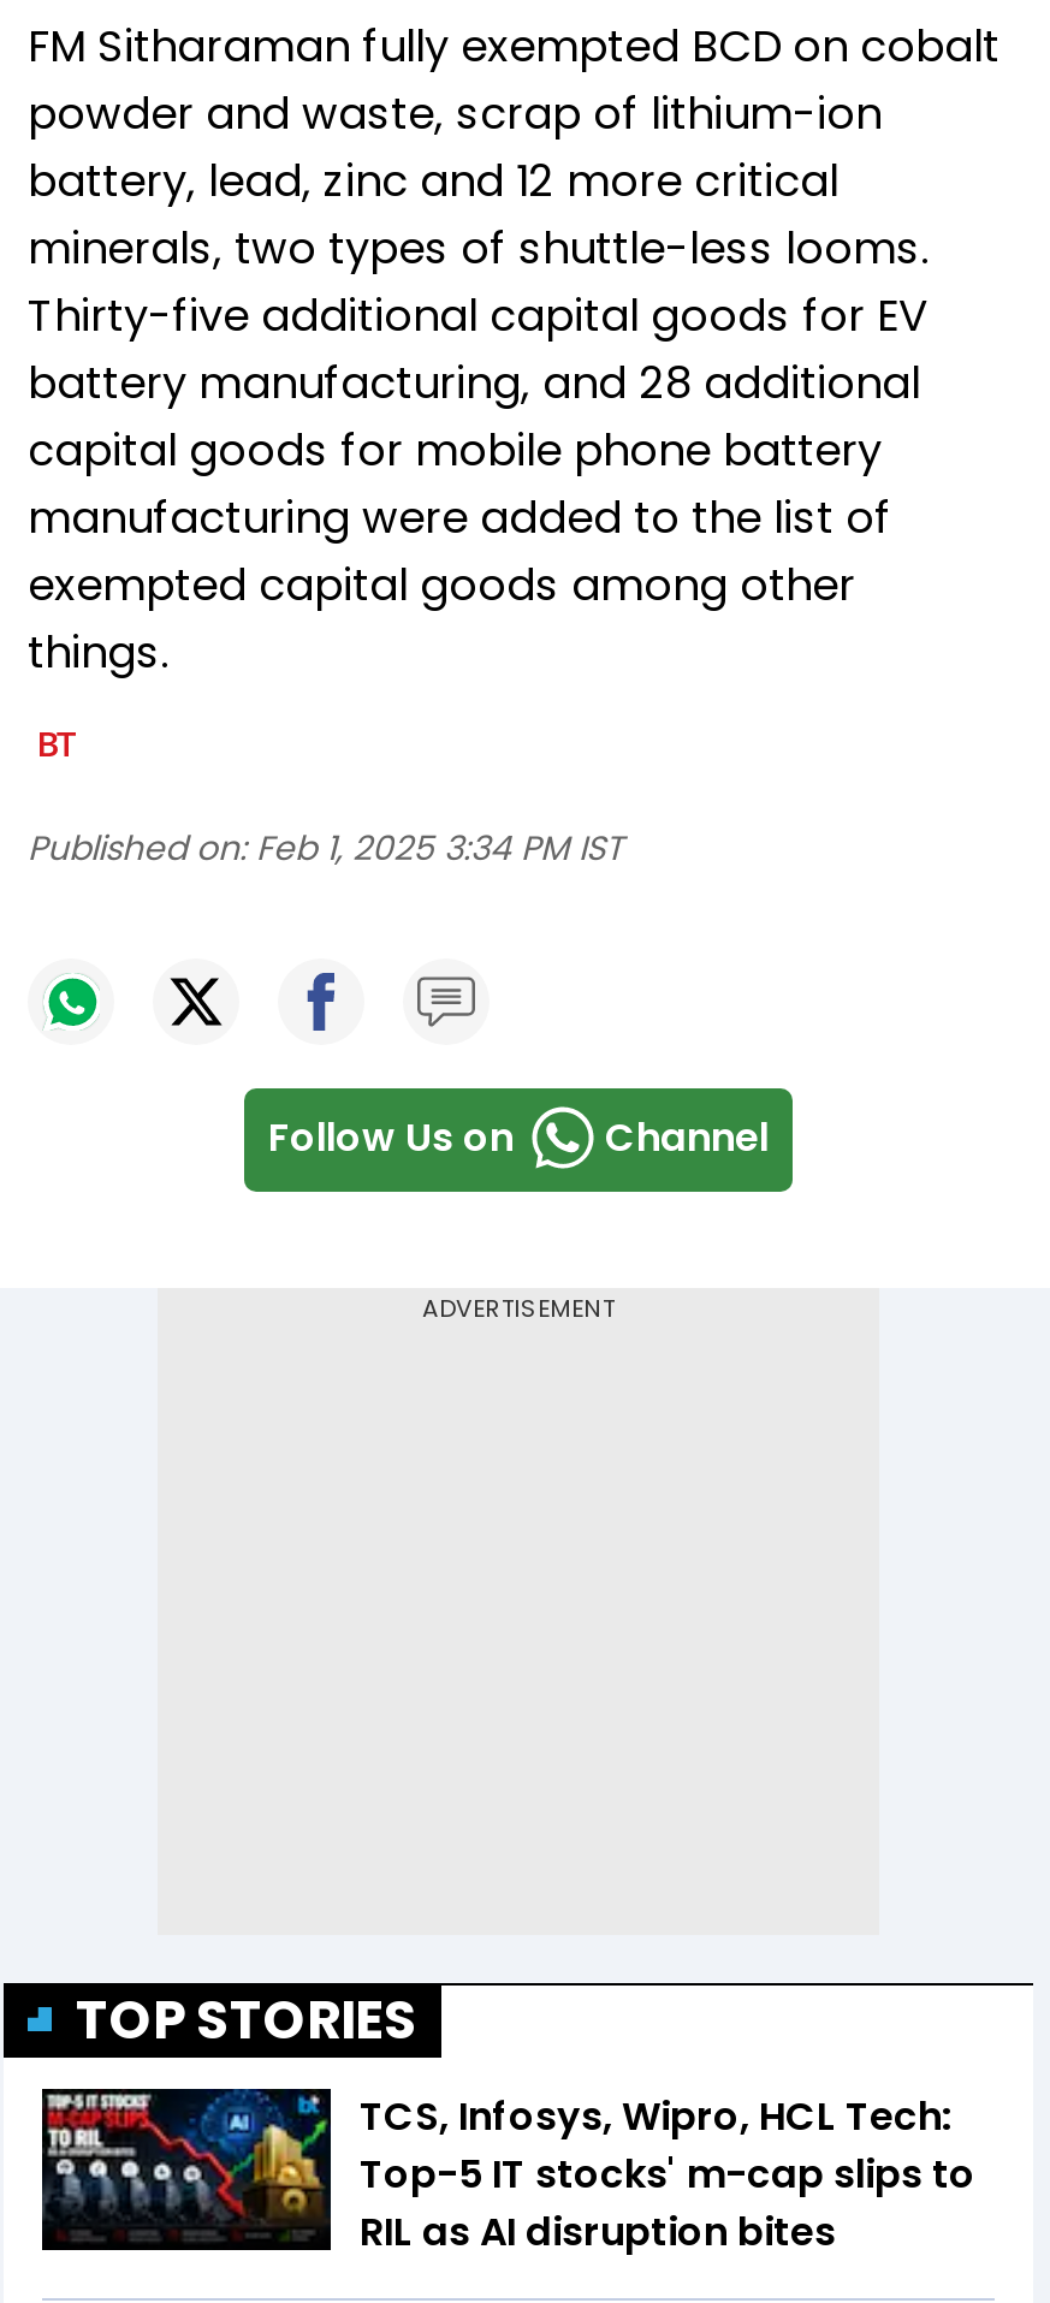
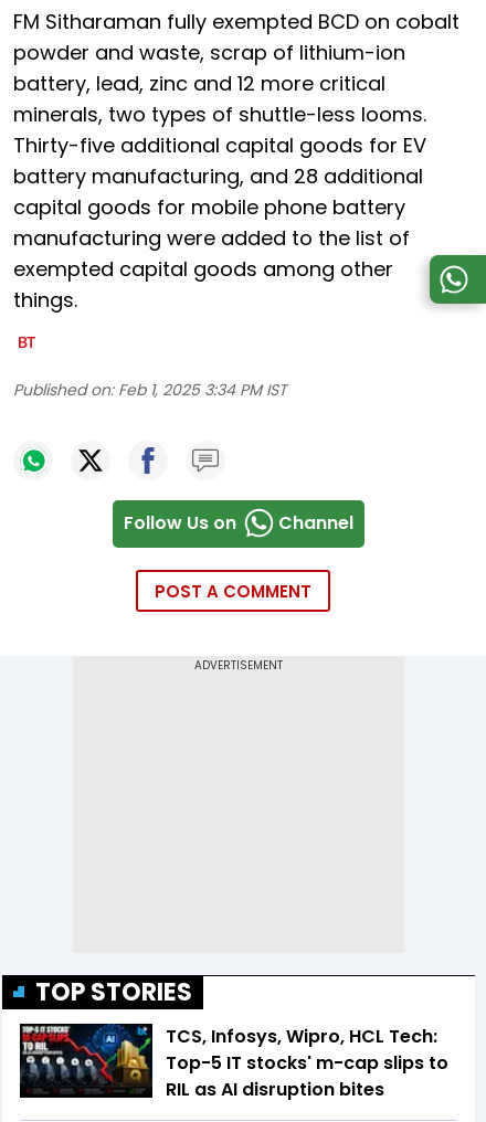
none -> [425,254,483,307] [image]
none -> [155,579,311,602] POST A COMMENT

